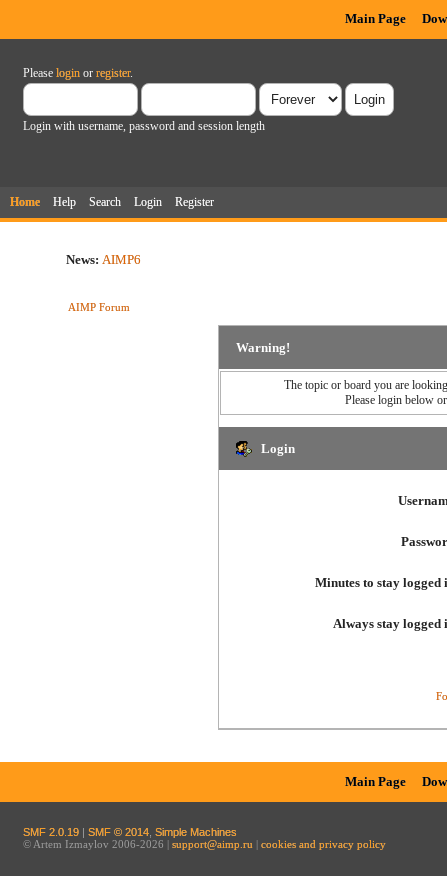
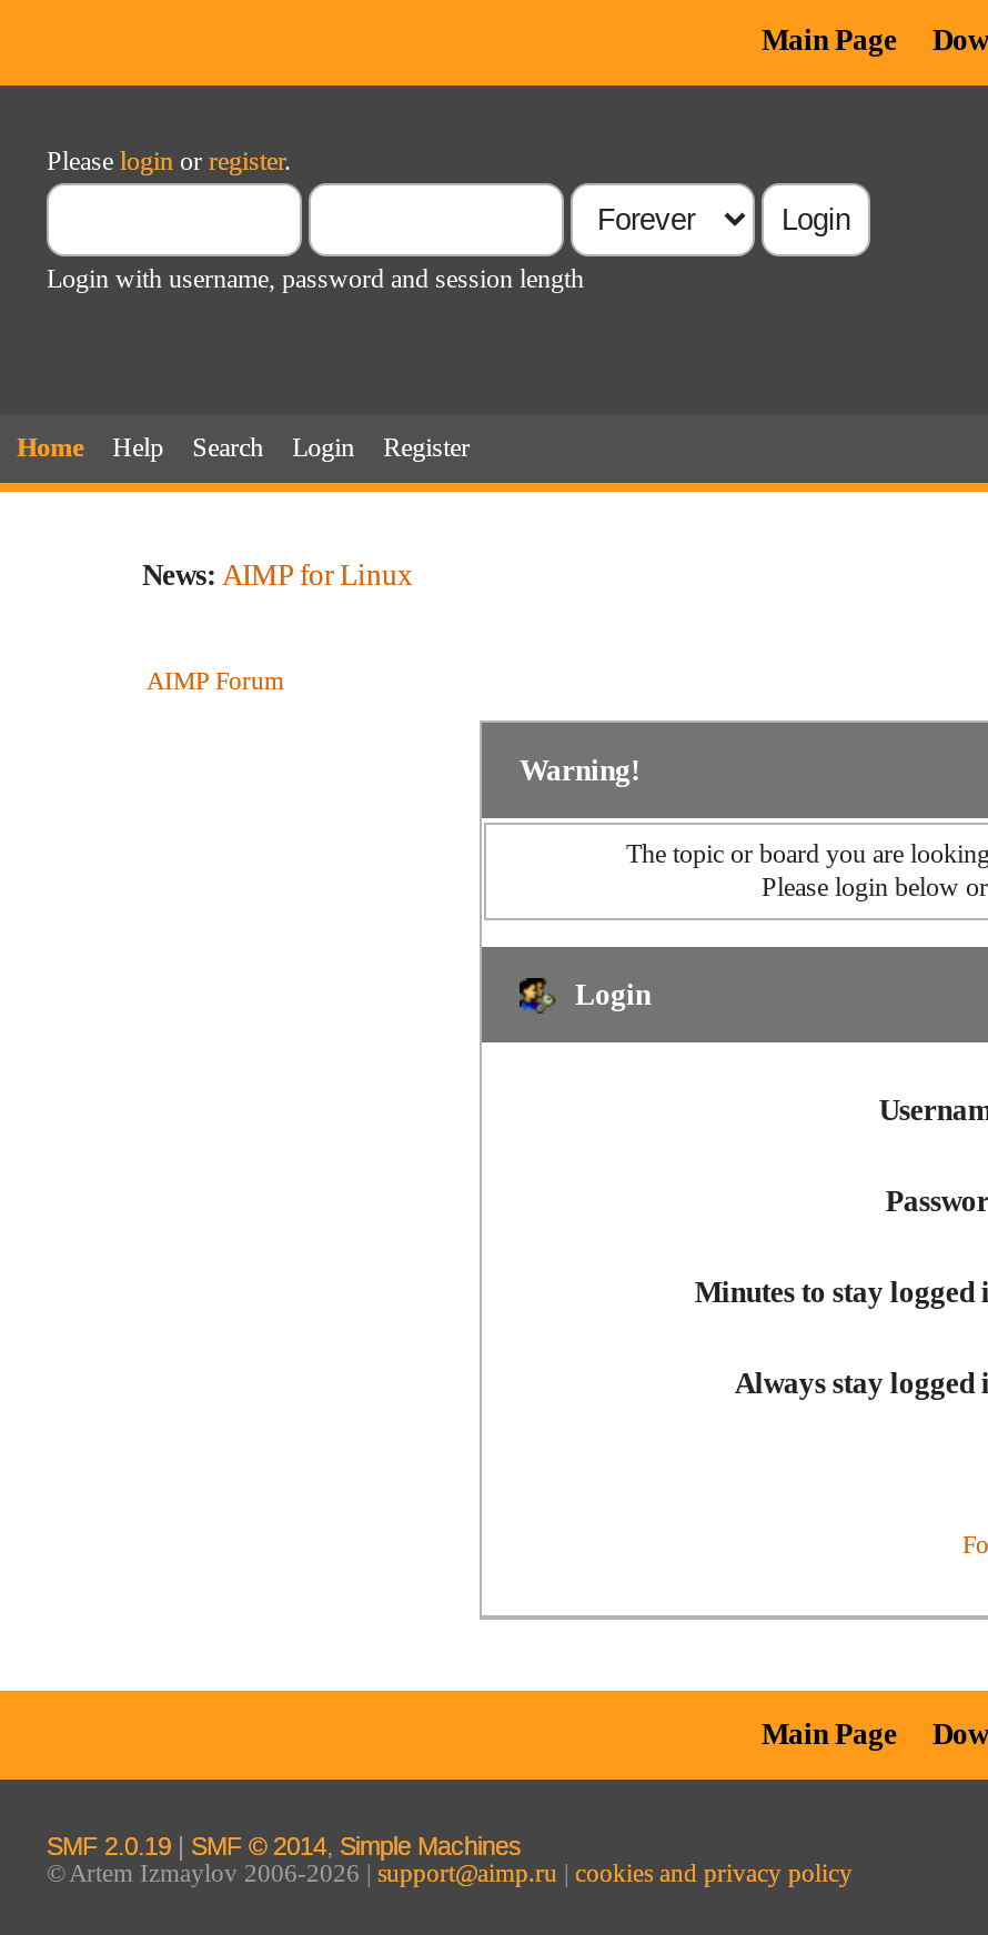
[66,252,141,267] News: AIMP6 -> [142,558,413,592] News: AIMP for Linux

